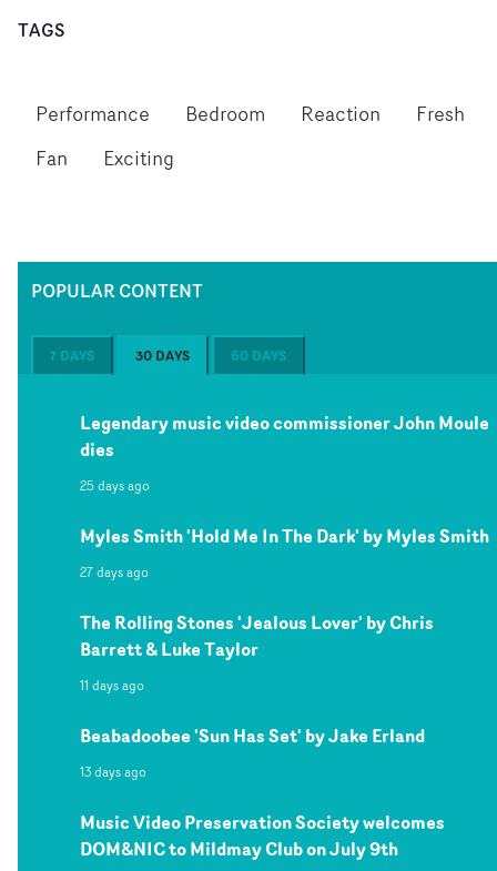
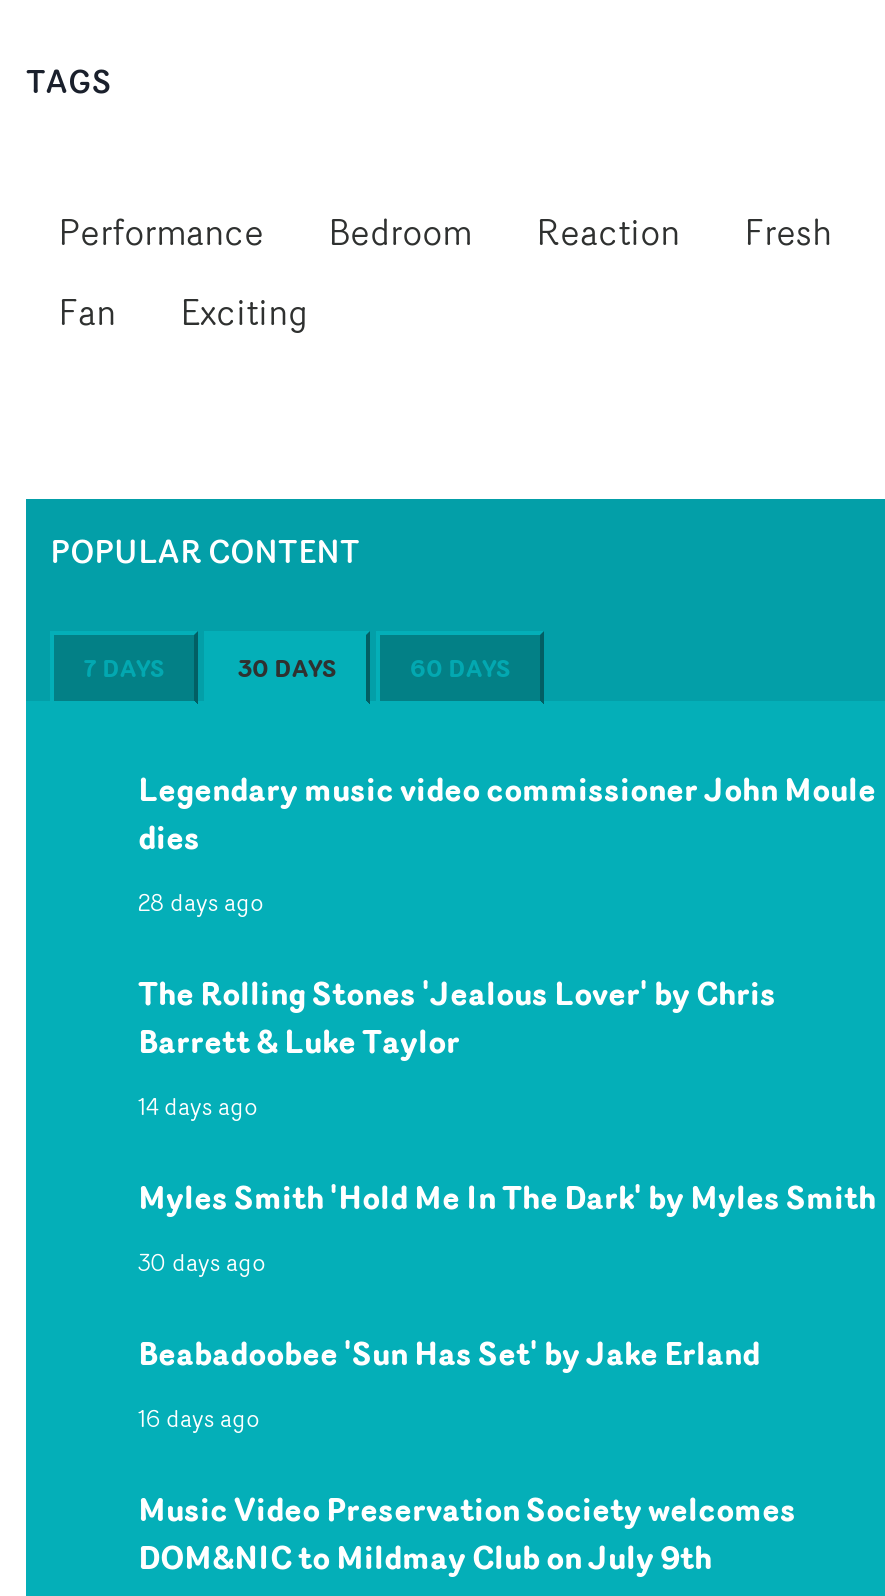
[80,476,150,581] 25 days ago | 27 days ago -> [138,885,264,919] 28 days ago
moved [80,523,489,549] -> [138,1173,876,1221]: Myles Smith 'Hold Me In The Dark' by Myles Smith
moved [80,609,434,662] -> [138,969,776,1065]: The Rolling Stones 'Jealous Lover' by Chris | Barrett & Luke Taylor
[80,676,144,695] 11 days ago -> [138,1089,266,1279] 14 days ago | 30 days ago
[80,762,146,781] 13 days ago -> [138,1401,260,1435] 16 days ago

